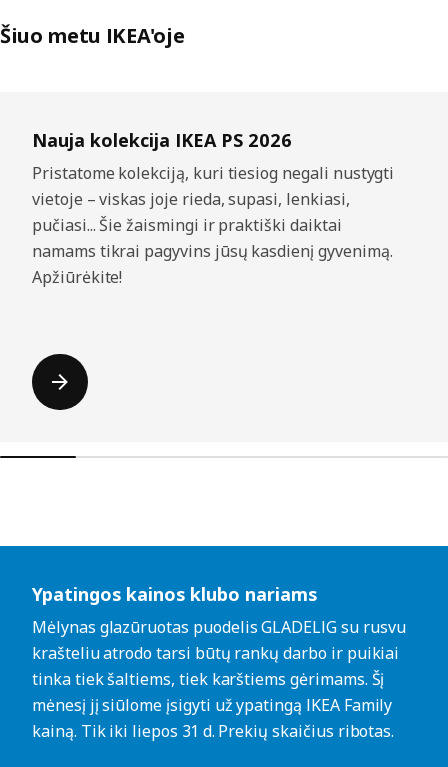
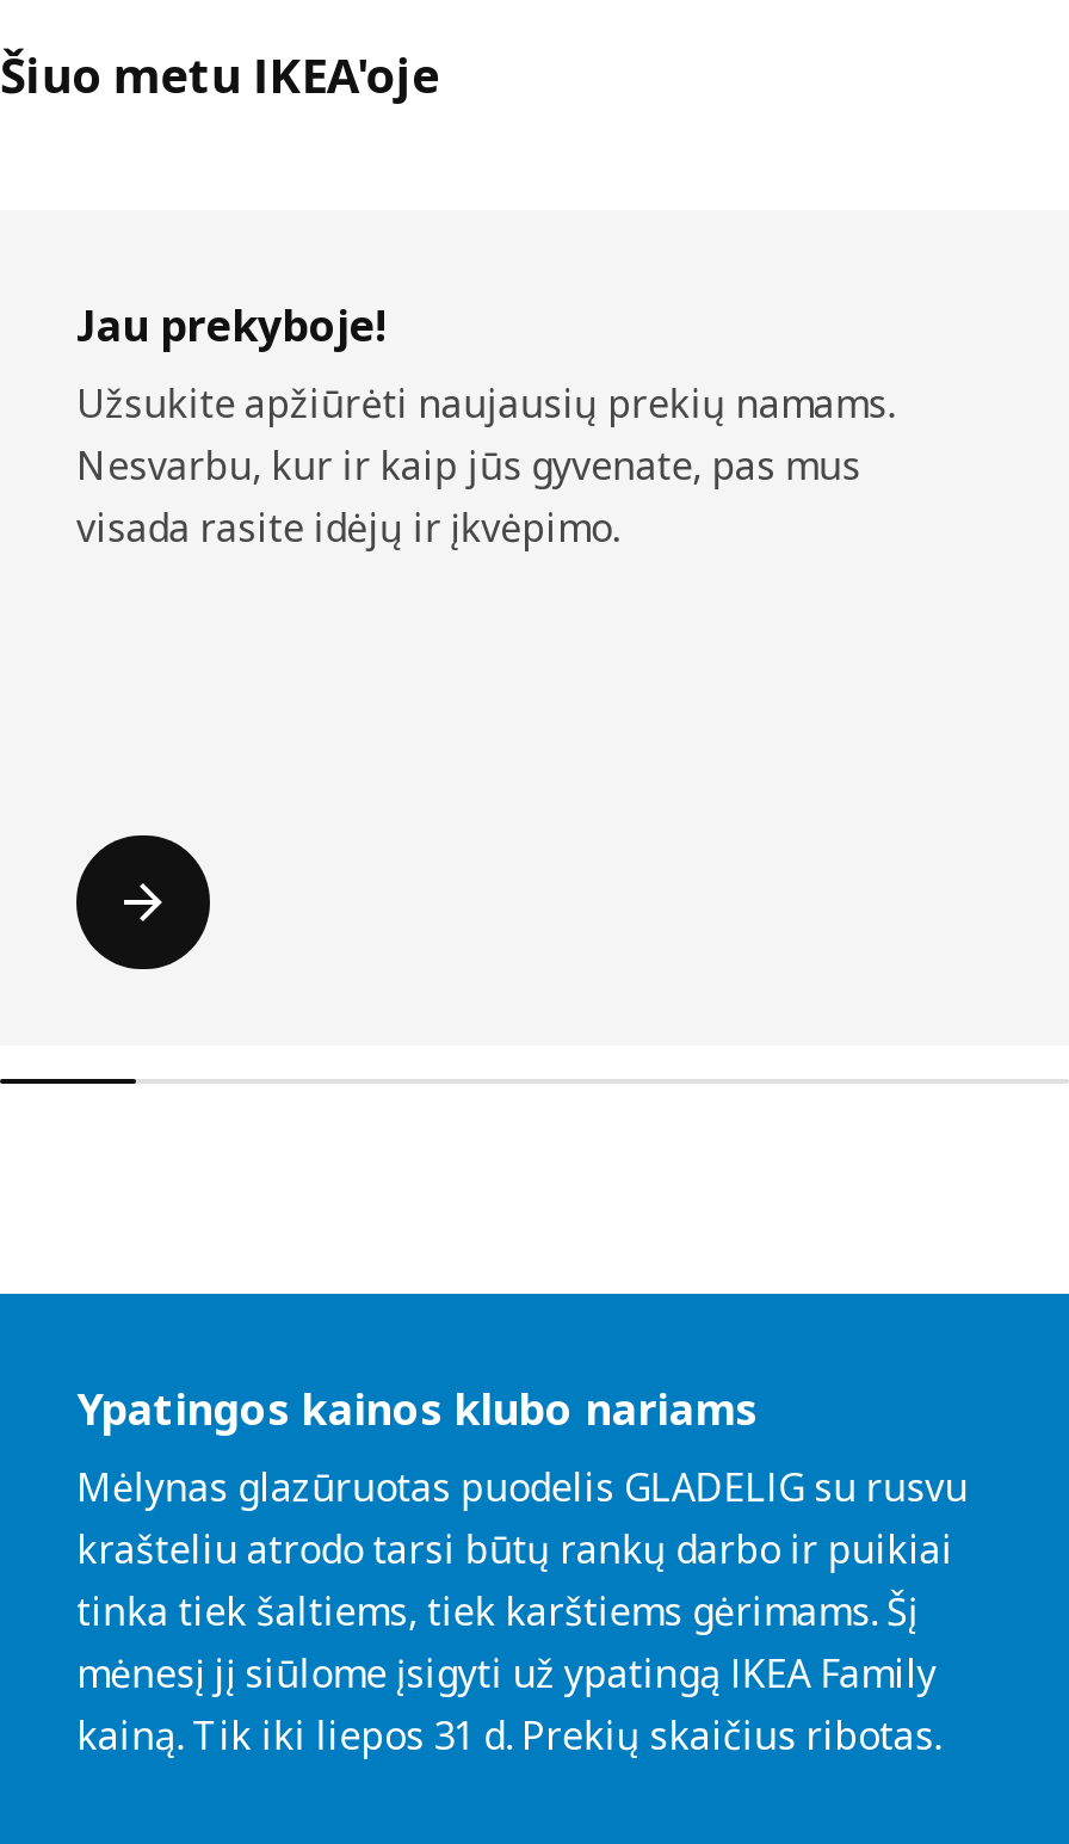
[32,128,394,288] Nauja kolekcija IKEA PS 2026 | Pristatome kolekciją, kuri tiesiog negali nustygti | vietoje – viskas joje rieda, supasi, lenkiasi, | pučiasi... Šie žaismingi ir praktiški daiktai | namams tikrai pagyvins jūsų kasdienį gyvenimą. | Apžiūrėkite! -> [76,296,894,554] Jau prekyboje! | Užsukite apžiūrėti naujausių prekių namams. | Nesvarbu, kur ir kaip jūs gyvenate, pas mus | visada rasite idėjų ir įkvėpimo.

